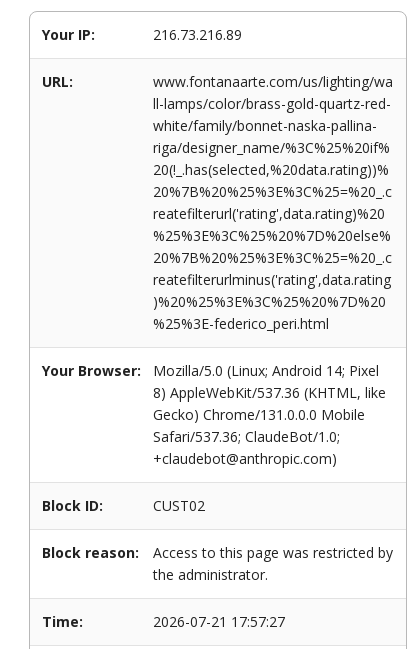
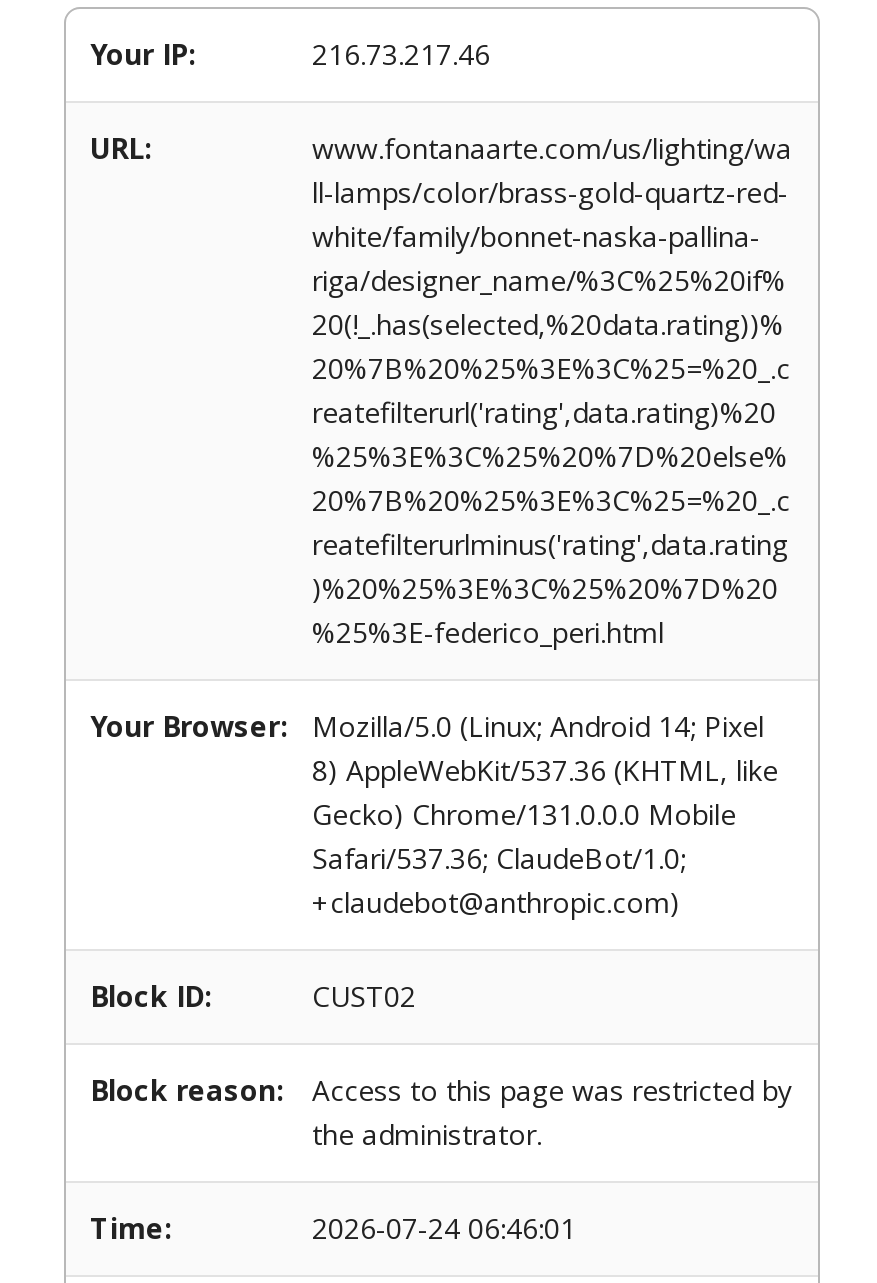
[153,25,242,44] 216.73.216.89 -> [312,35,490,73] 216.73.217.46
[153,612,285,631] 2026-07-21 17:57:27 -> [312,1209,576,1247] 2026-07-24 06:46:01

